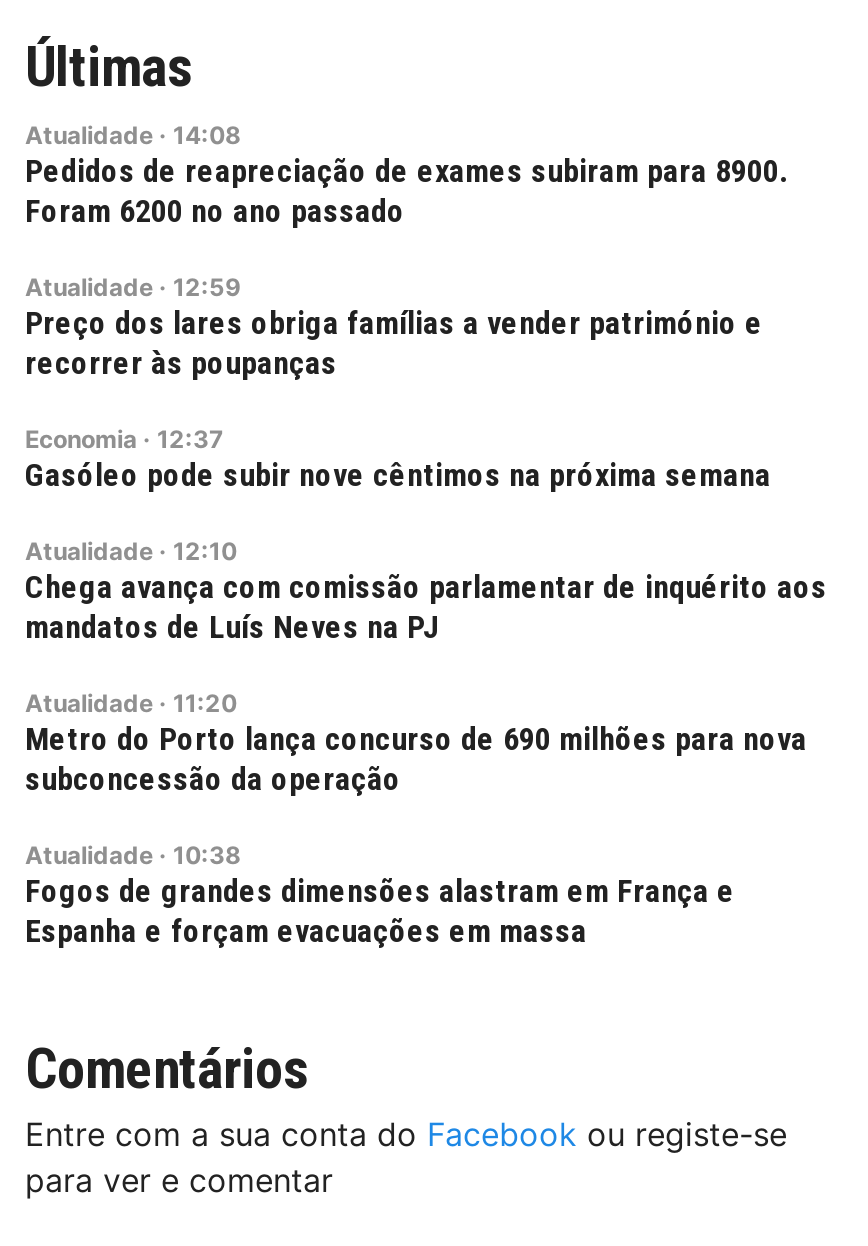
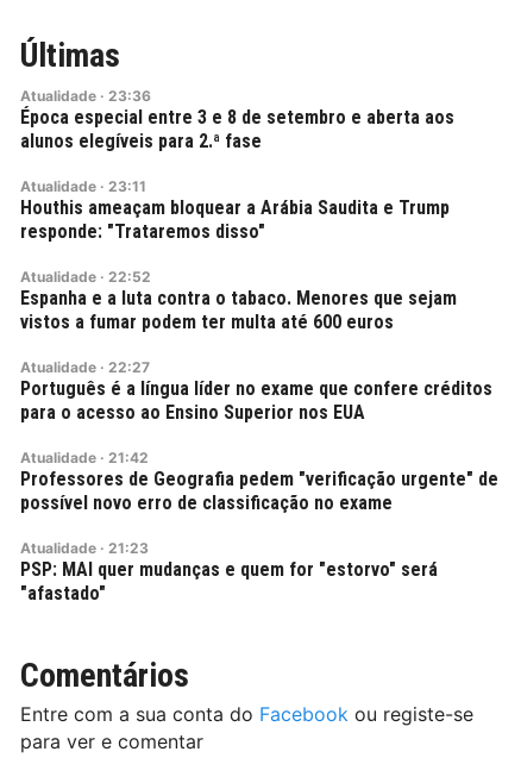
[25,120,787,230] Atualidade · 14:08 | Pedidos de reapreciação de exames subiram para 8900. | Foram 6200 no ano passado -> [20,87,454,153] Atualidade · 23:36 | Época especial entre 3 e 8 de setembro e aberta aos | alunos elegíveis para 2.ª fase
[25,272,763,382] Atualidade · 12:59 | Preço dos lares obriga famílias a vender património e | recorrer às poupanças -> [20,178,450,243] Atualidade · 23:11 | Houthis ameaçam bloquear a Arábia Saudita e Trump | responde: "Trataremos disso"
[25,424,771,494] Economia · 12:37 | Gasóleo pode subir nove cêntimos na próxima semana -> [20,268,457,333] Atualidade · 22:52 | Espanha e a luta contra o tabaco. Menores que sejam | vistos a fumar podem ter multa até 600 euros
[25,536,827,646] Atualidade · 12:10 | Chega avança com comissão parlamentar de inquérito aos | mandatos de Luís Neves na PJ -> [20,358,492,424] Atualidade · 22:27 | Português é a língua líder no exame que confere créditos | para o acesso ao Ensino Superior nos EUA
[25,688,807,798] Atualidade · 11:20 | Metro do Porto lança concurso de 690 milhões para nova | subconcessão da operação -> [20,449,498,514] Atualidade · 21:42 | Professores de Geografia pedem "verificação urgente" de | possível novo erro de classificação no exame
[25,840,735,950] Atualidade · 10:38 | Fogos de grandes dimensões alastram em França e | Espanha e forçam evacuações em massa -> [20,539,438,605] Atualidade · 21:23 | PSP: MAI quer mudanças e quem for "estorvo" será | "afastado"

